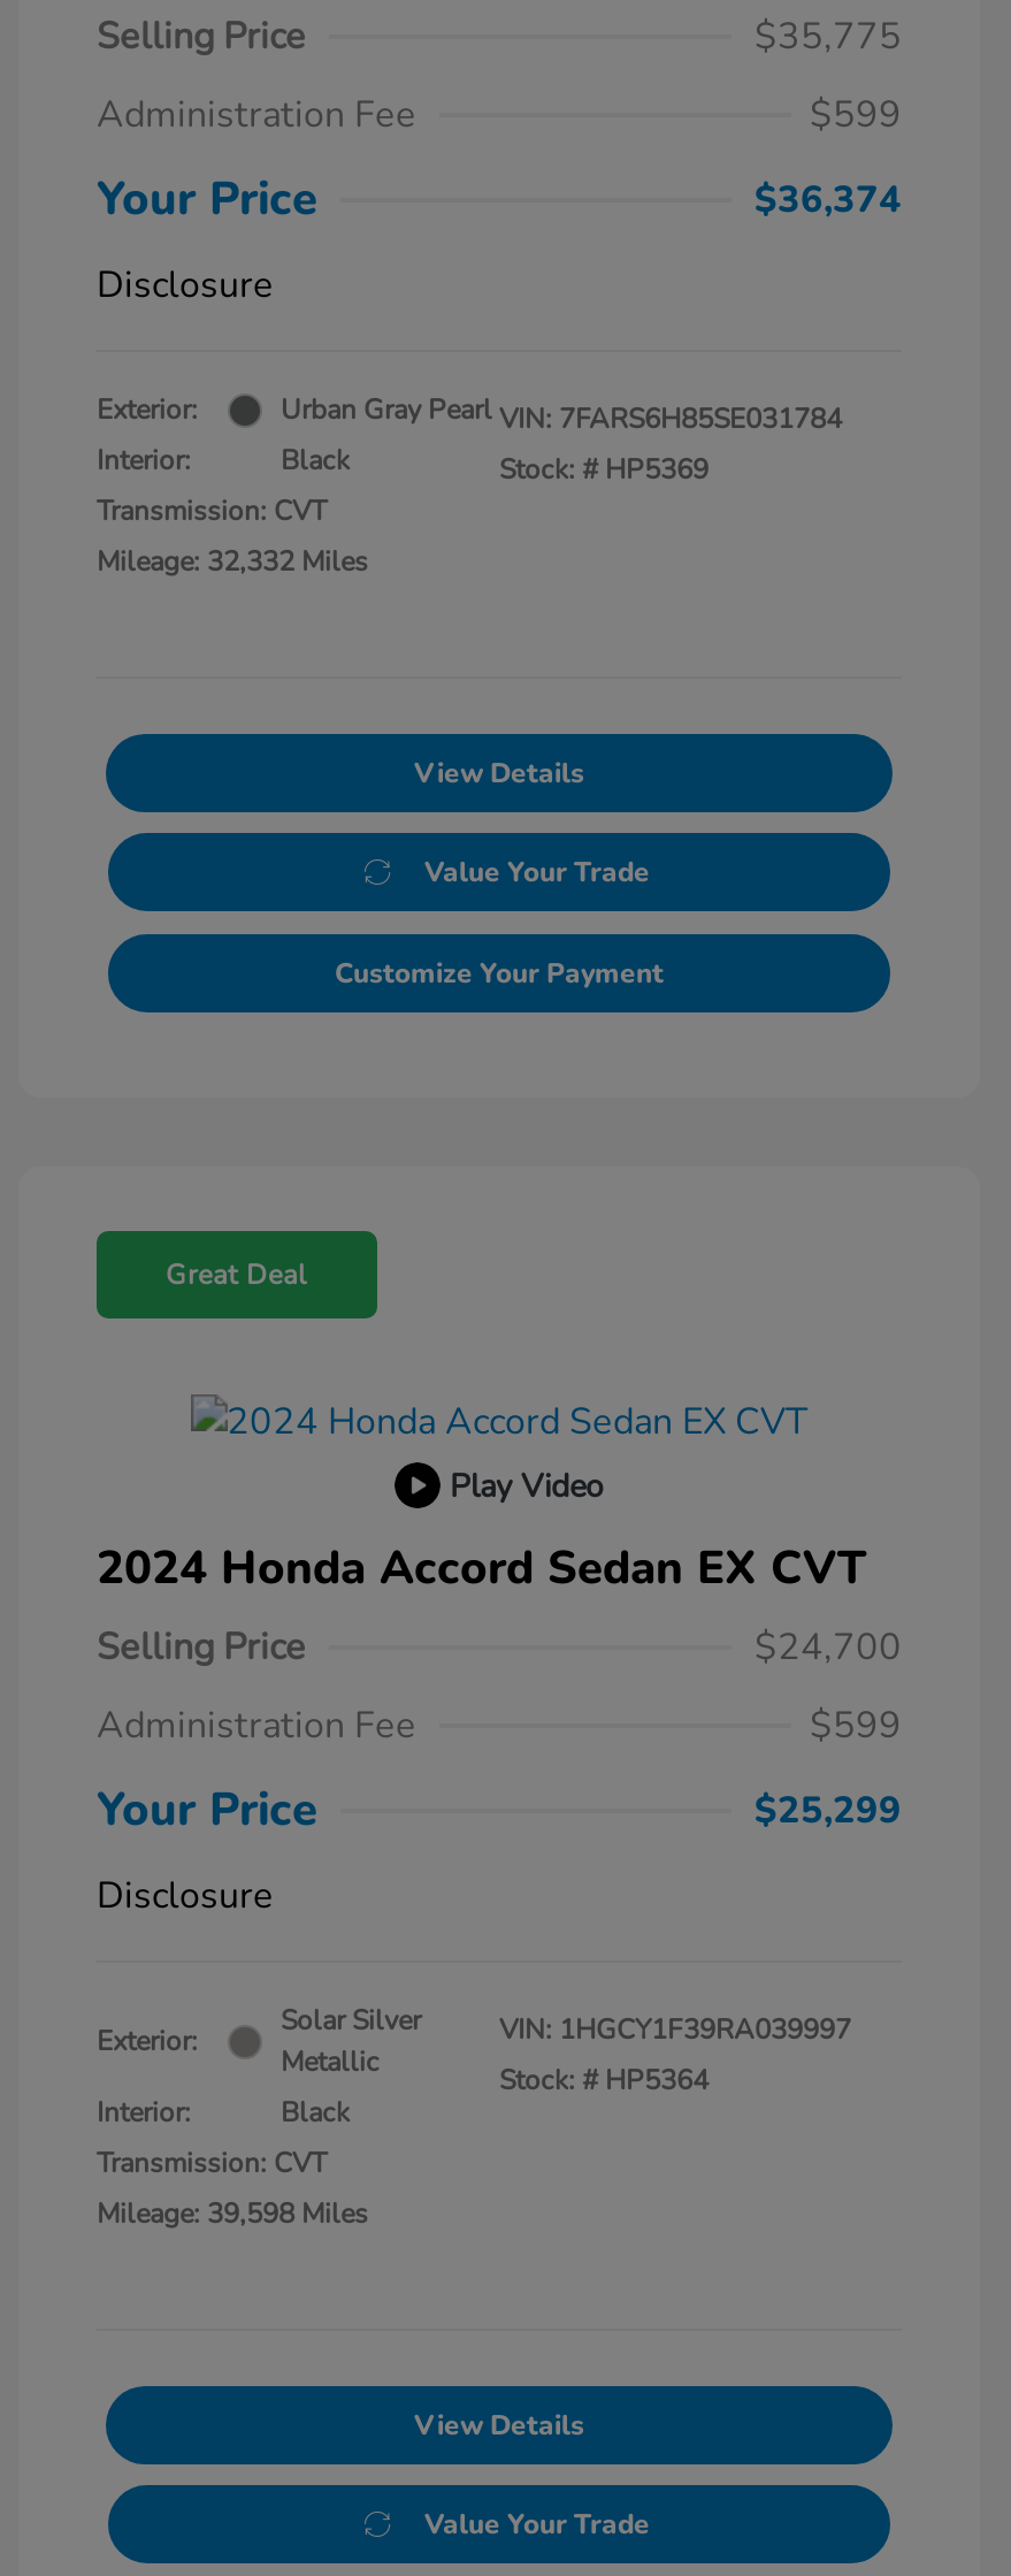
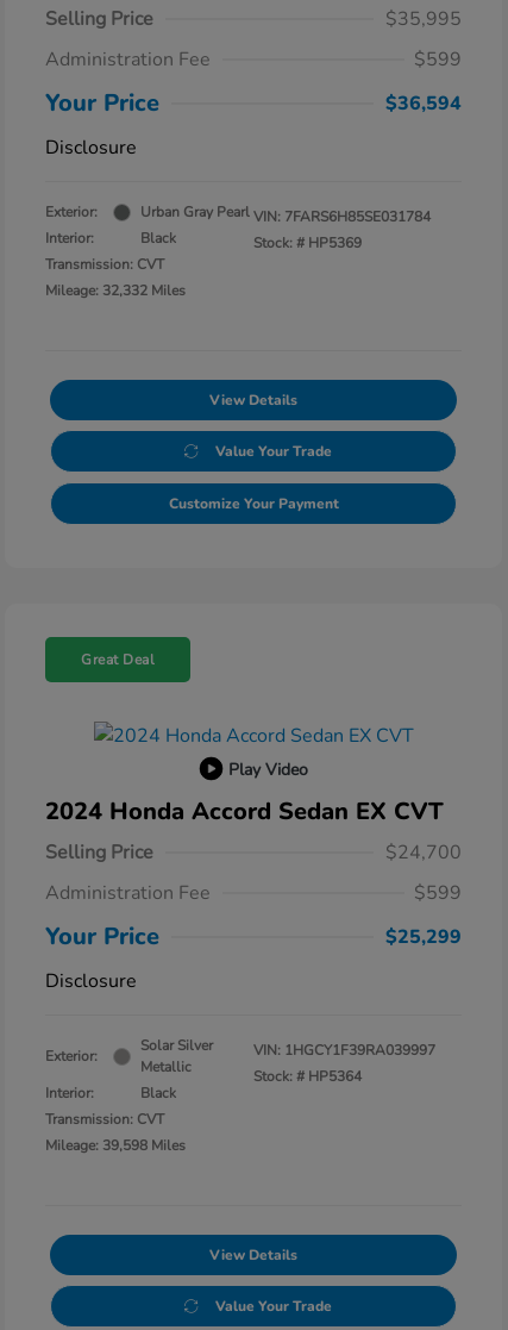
[755,12,902,63] $35,775 -> [385,6,462,33] $35,995
[755,176,902,226] $36,374 -> [385,91,462,117] $36,594

